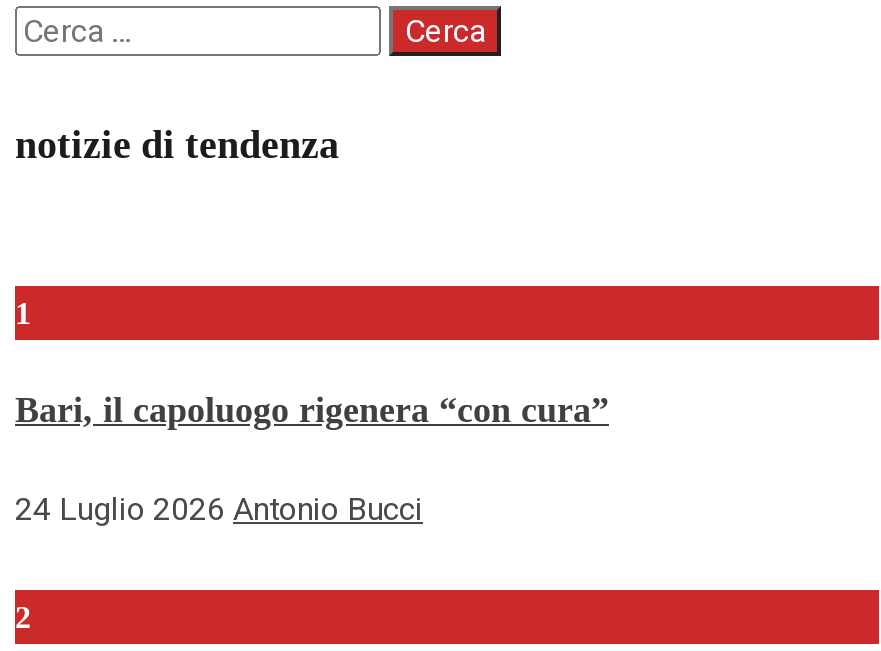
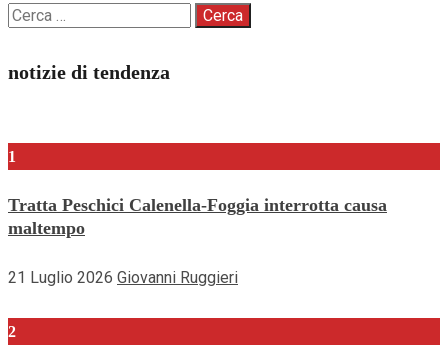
[15,390,609,430] Bari, il capoluogo rigenera “con cura” -> [8,195,387,238] Tratta Peschici Calenella-Foggia interrotta causa | maltempo
[15,490,423,528] 24 Luglio 2026 Antonio Bucci -> [8,268,238,287] 21 Luglio 2026 Giovanni Ruggieri

